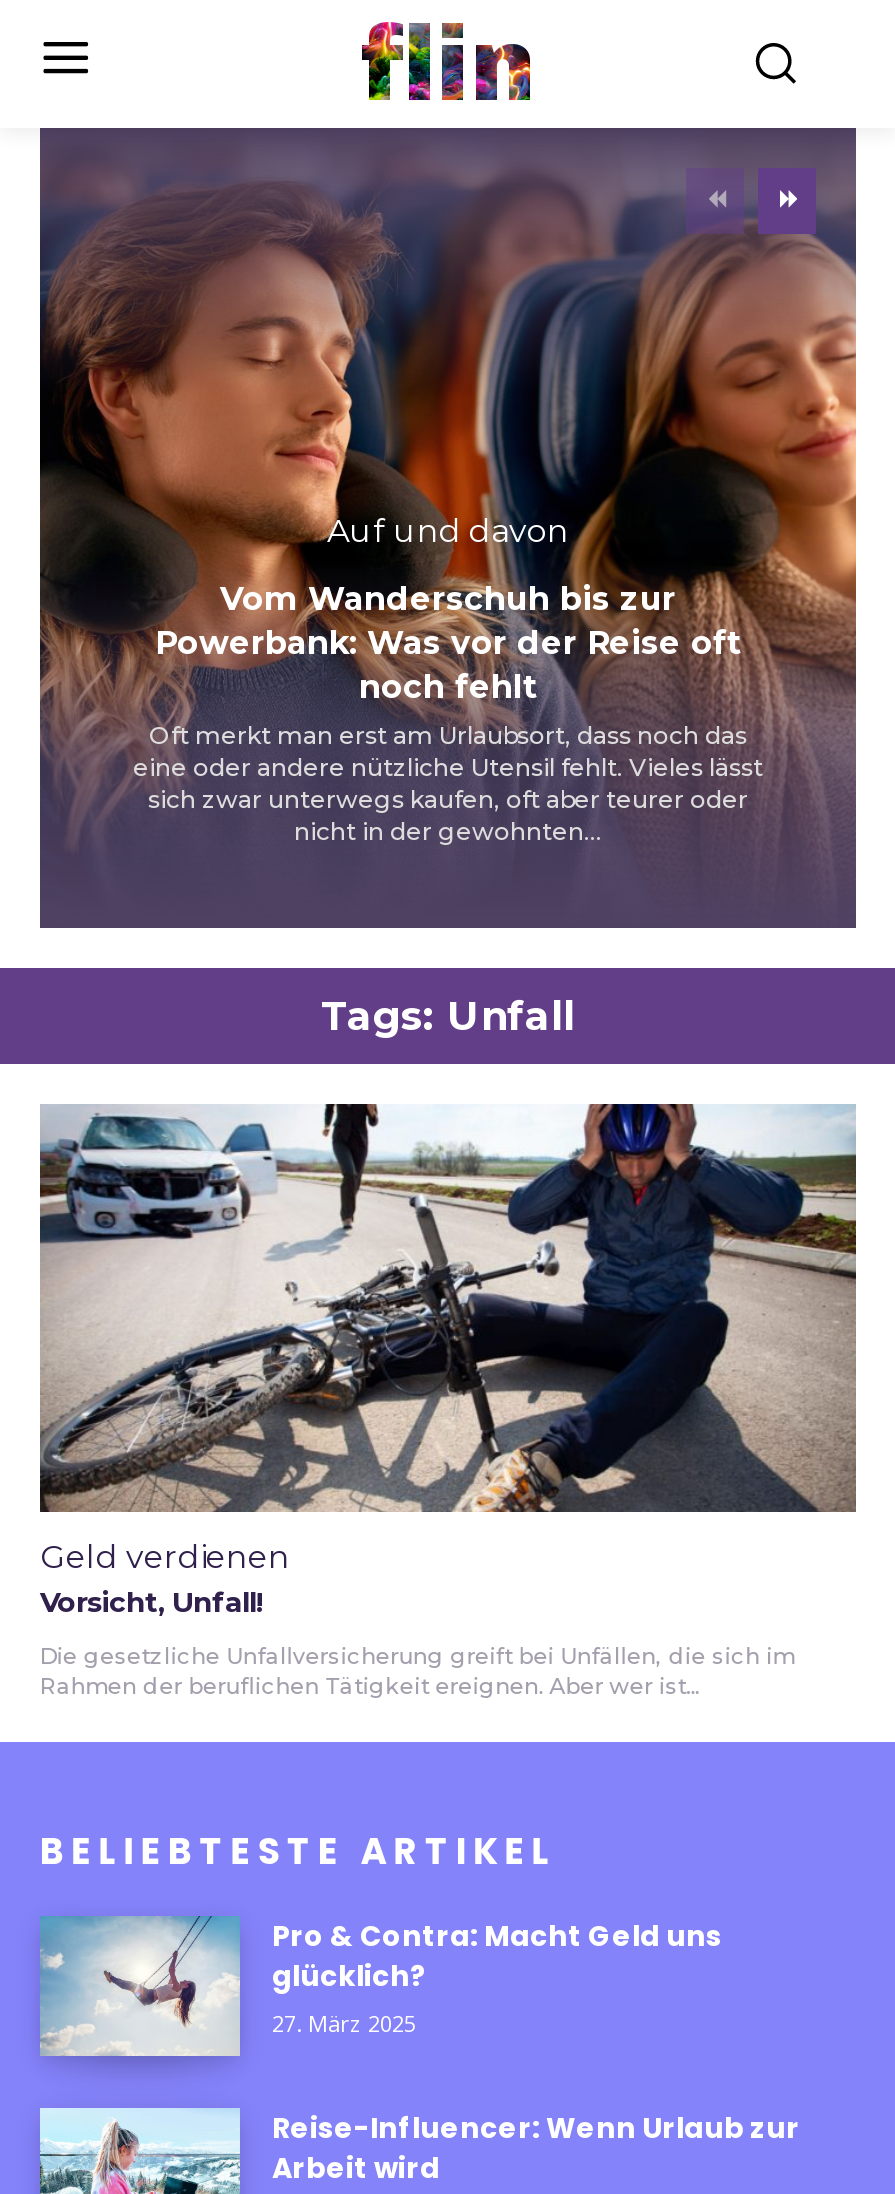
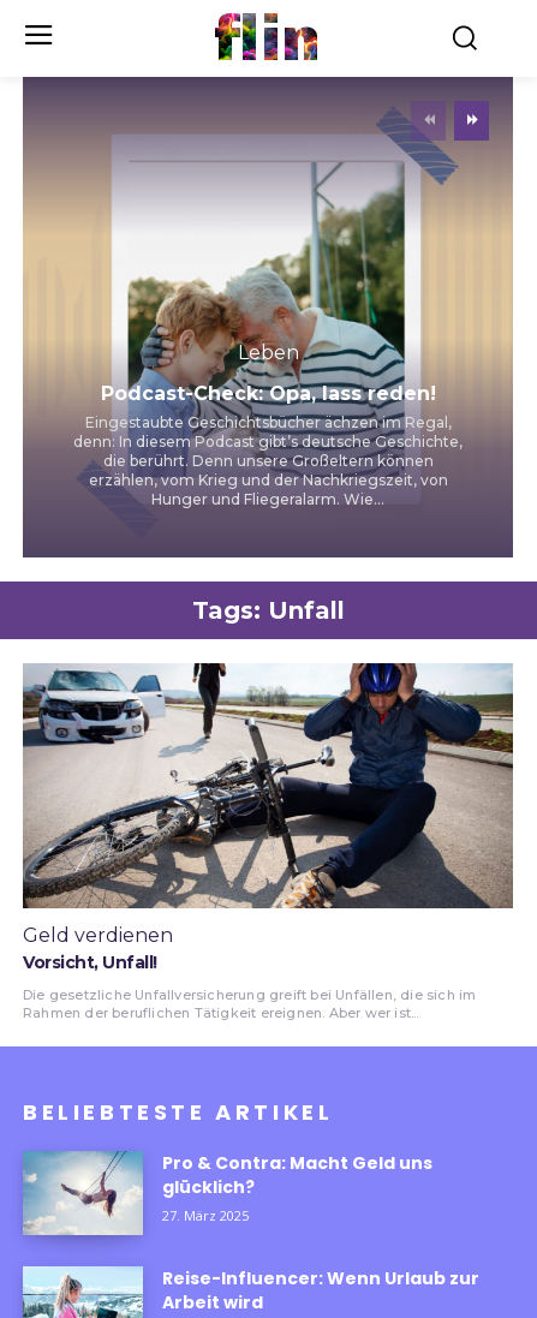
[38,178,856,838] [image] | Auf und davon -> [23,107,513,505] [image] | Leben
[133,580,763,846] Vom Wanderschuh bis zur | Powerbank: Was vor der Reise oft | noch fehlt | Oft merkt man erst am Urlaubsort, dass noch das | eine oder andere nützliche Utensil fehlt. Vieles lässt | sich zwar unterwegs kaufen, oft aber teurer oder | nicht in der gewohnten... -> [73,382,463,508] Podcast-Check: Opa, lass reden! | Eingestaubte Geschichtsbücher ächzen im Regal, | denn: In diesem Podcast gibt’s deutsche Geschichte, | die berührt. Denn unsere Großeltern können | erzählen, vom Krieg und der Nachkriegszeit, von | Hunger und Fliegeralarm. Wie...

